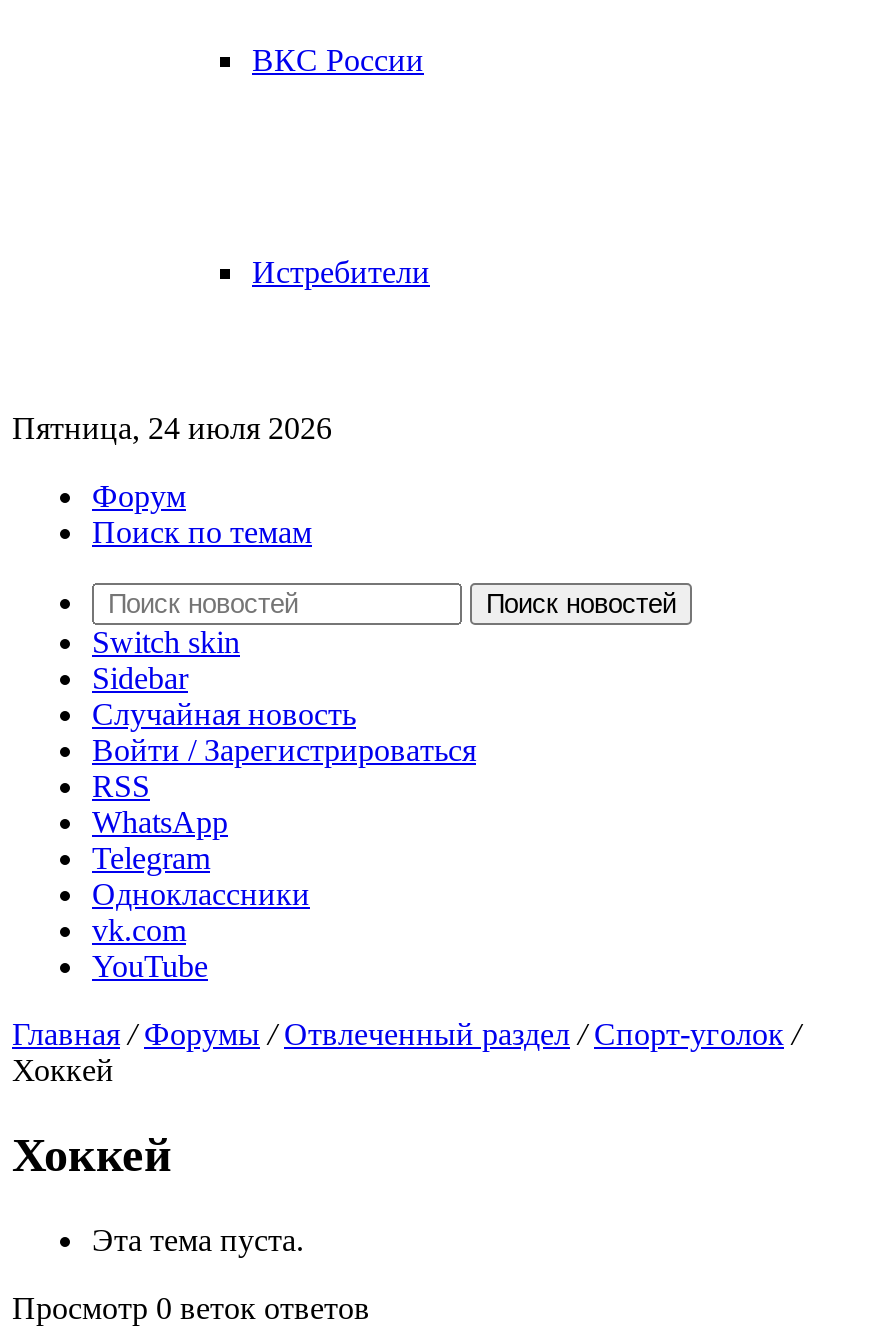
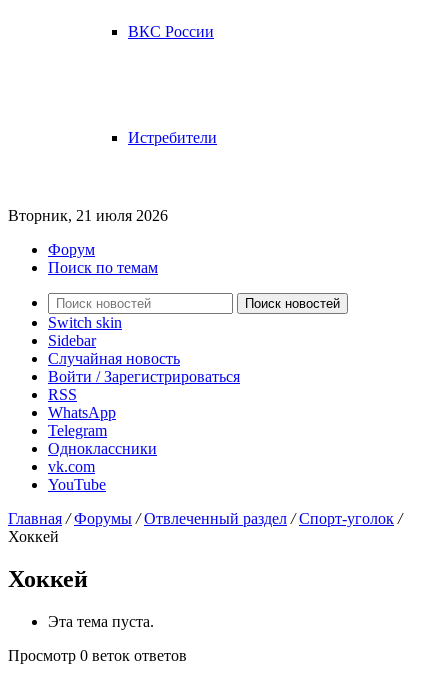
[12,411,332,445] Пятница, 24 июля 2026 -> [8,207,168,224] Вторник, 21 июля 2026

